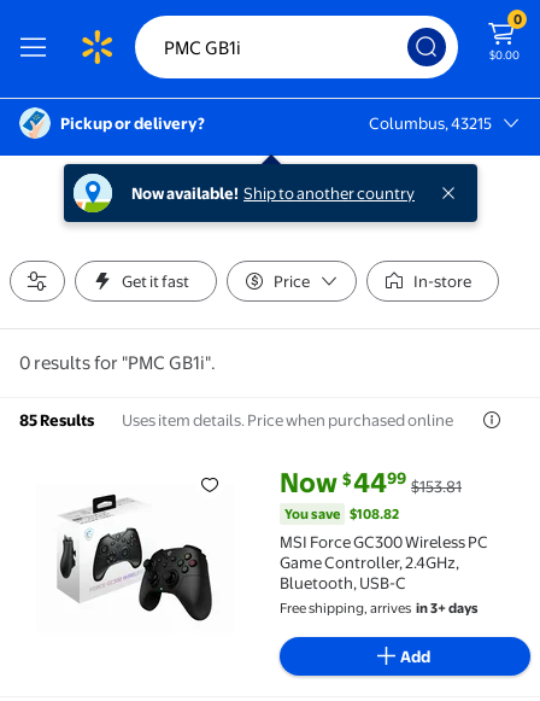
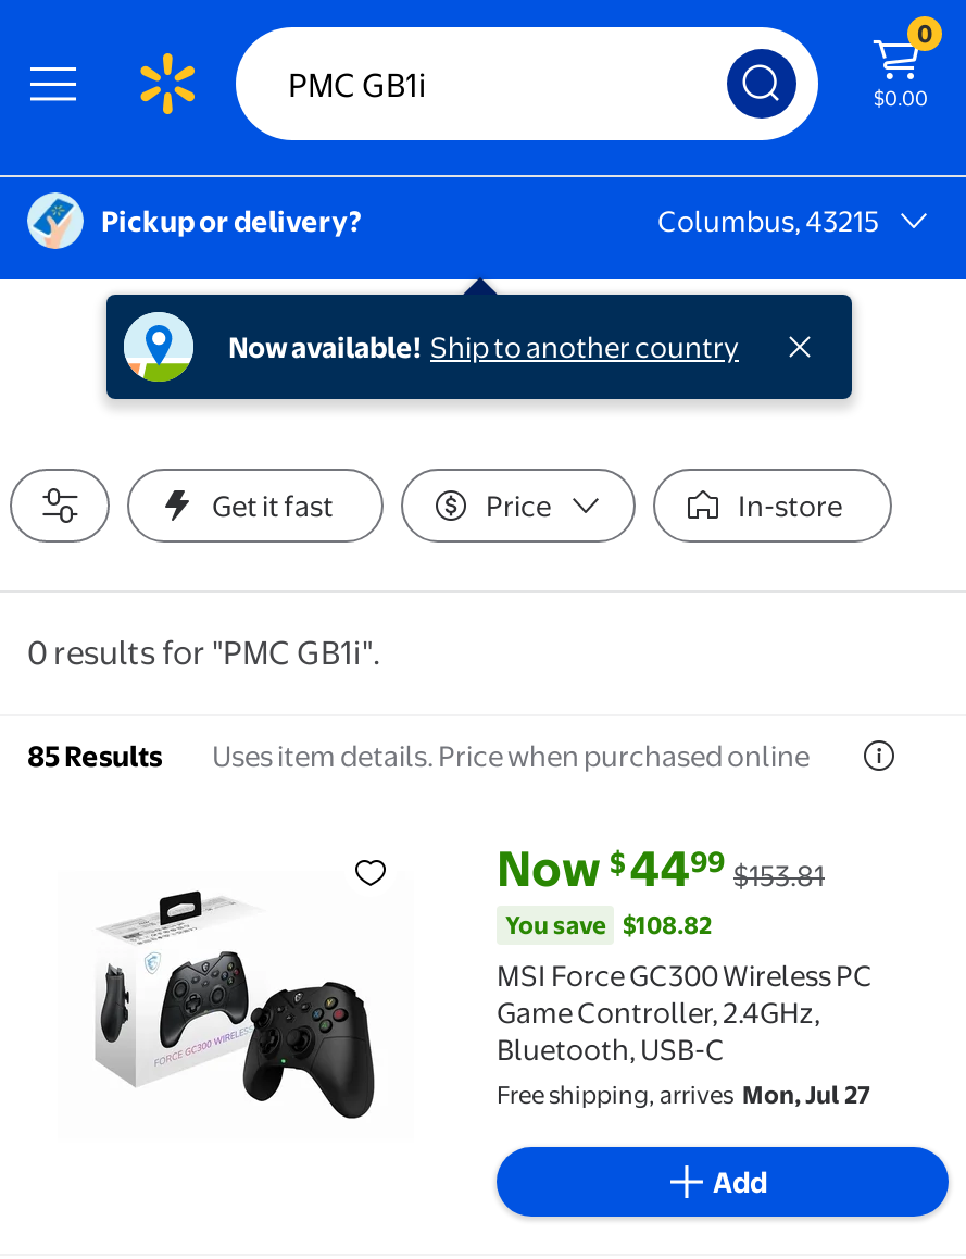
[280,600,479,617] Free shipping, arrives in 3+ days -> [497,1080,870,1110] Free shipping, arrives Mon, Jul 27

